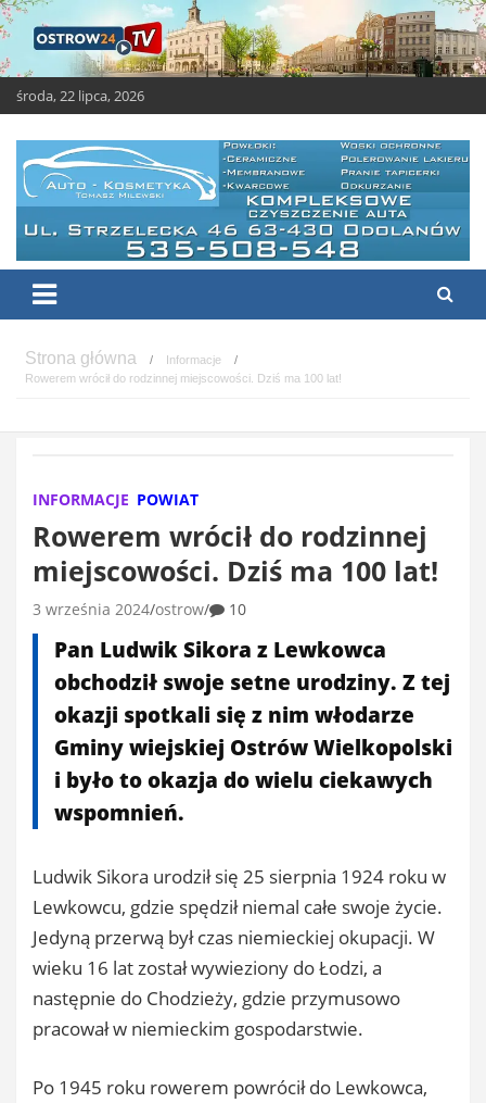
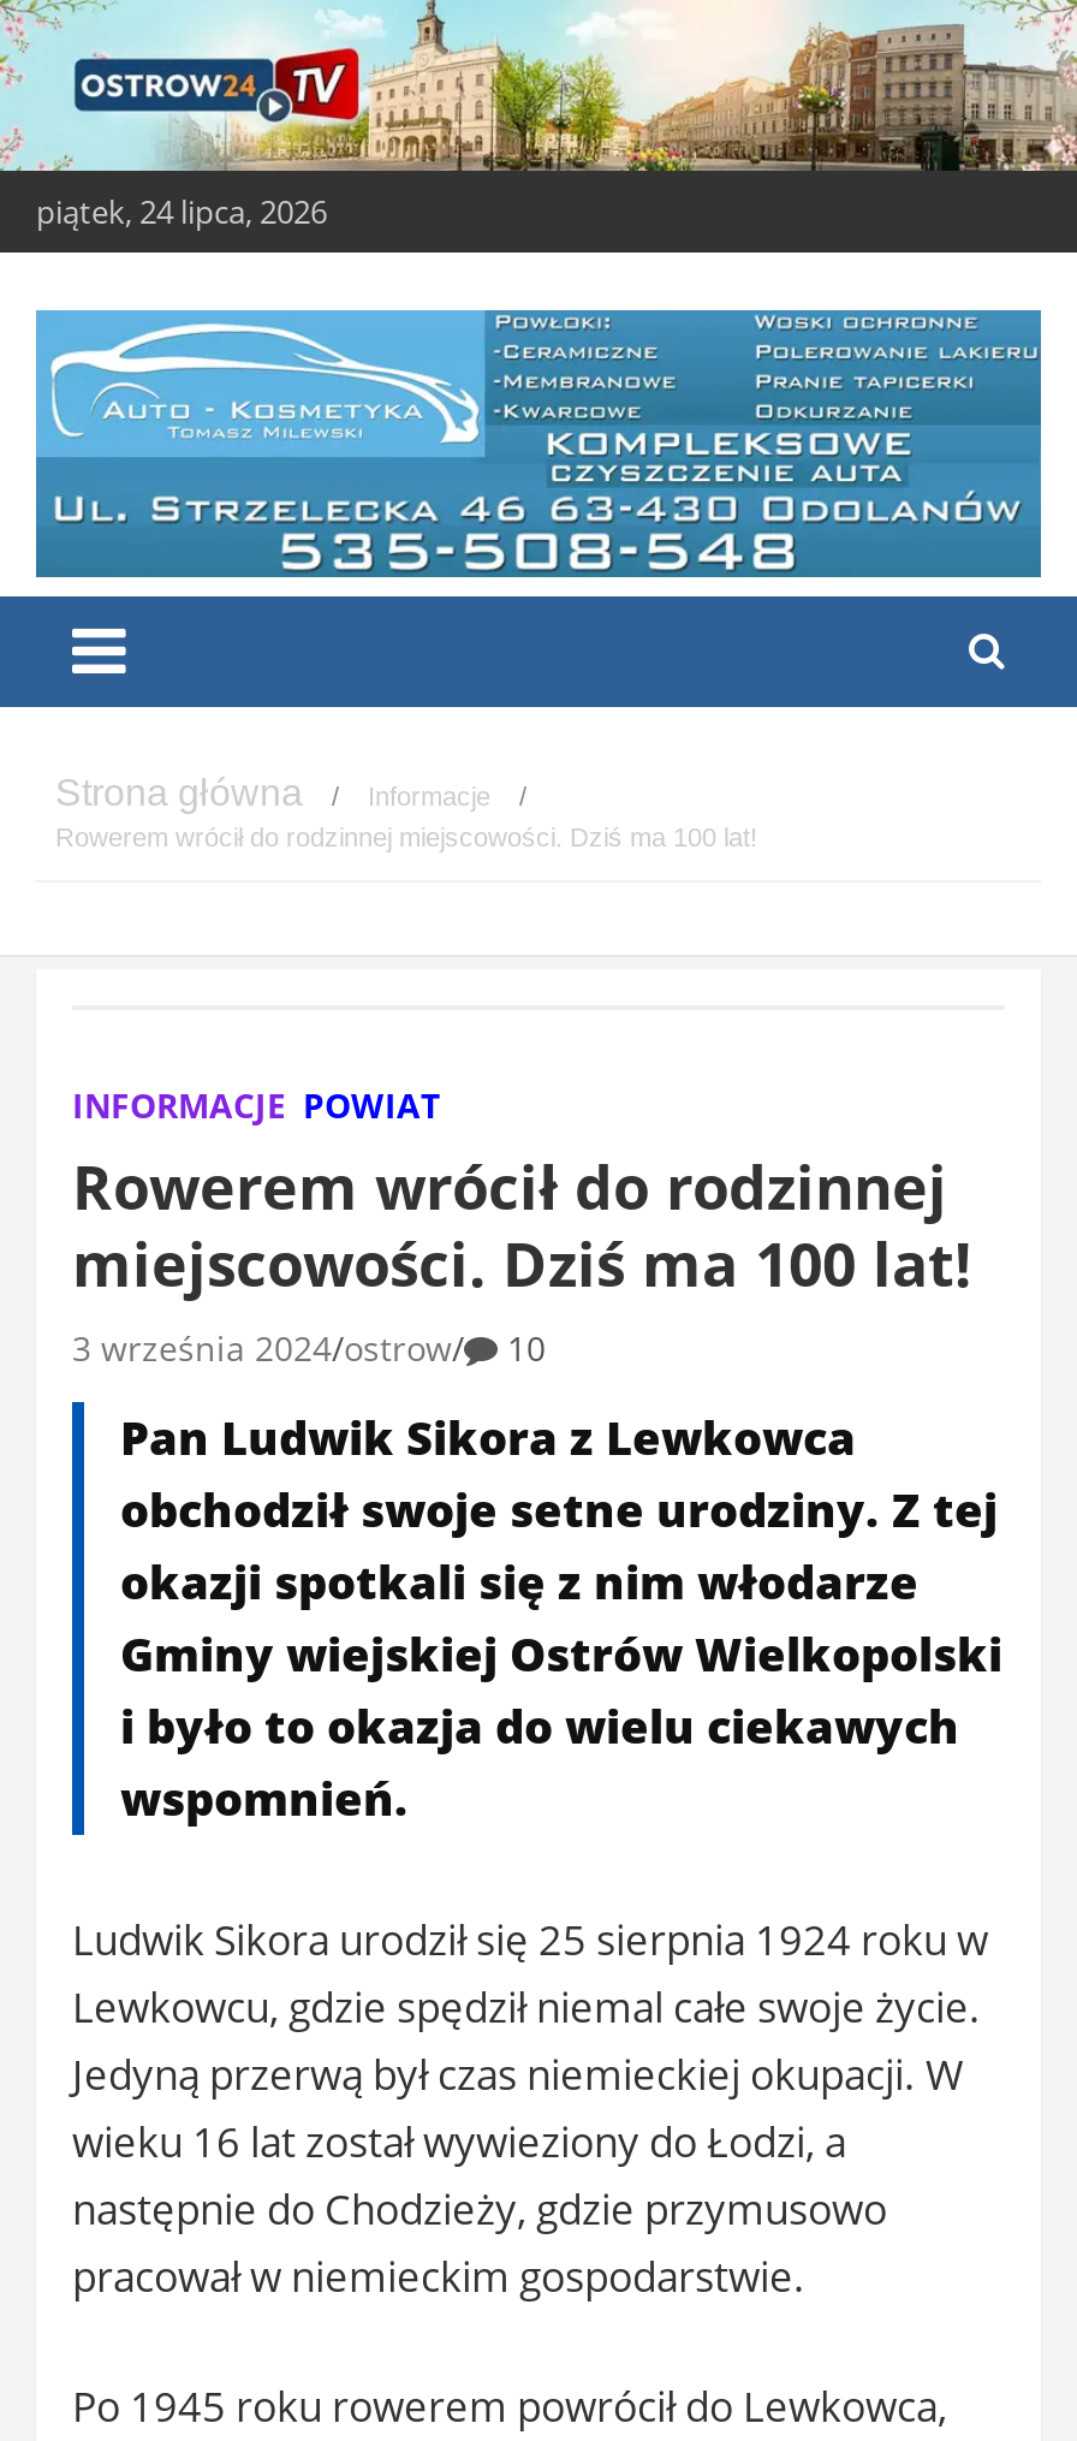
[16,85,144,105] środa, 22 lipca, 2026 -> [36,189,327,232] piątek, 24 lipca, 2026

